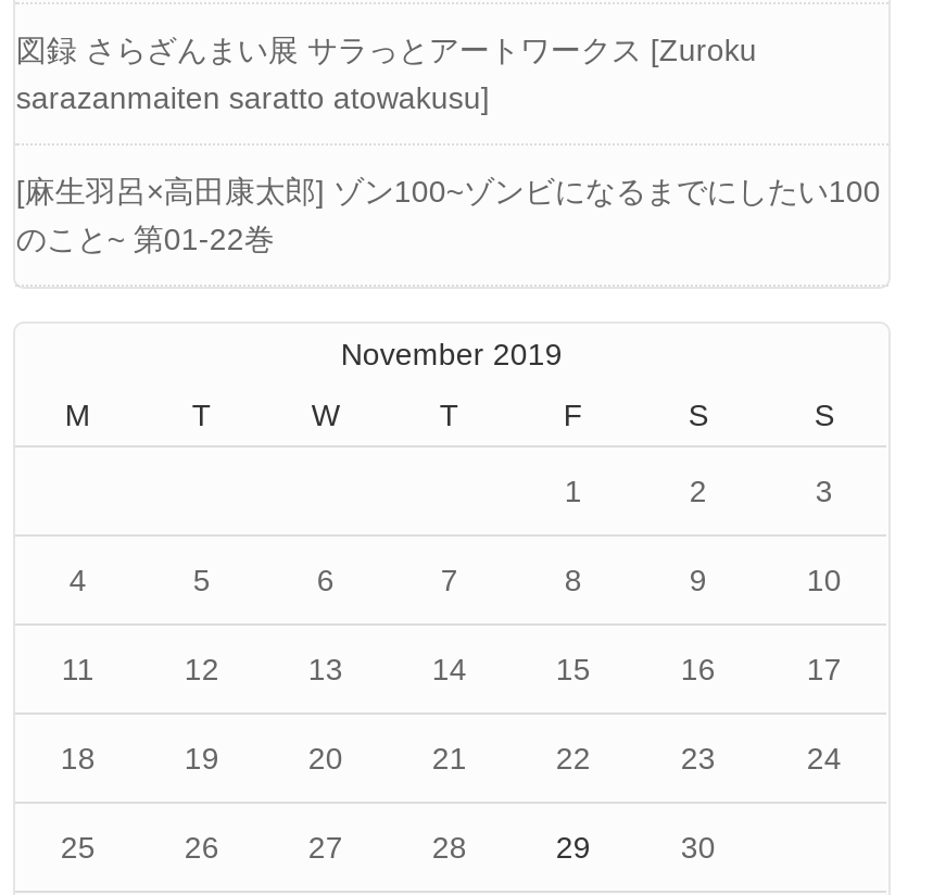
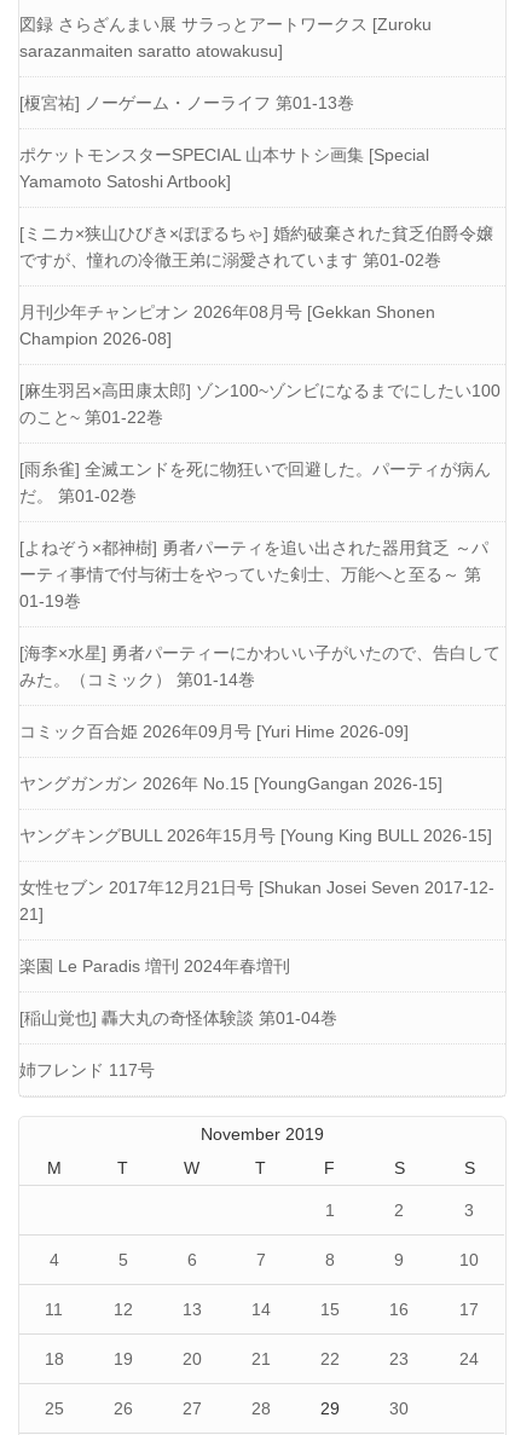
none -> [20,93,494,348] [榎宮祐] ノーゲーム・ノーライフ 第01-13巻 | ポケットモンスターSPECIAL 山本サトシ画集 [Special | Yamamoto Satoshi Artbook] | [ミニカ×狭山ひびき×ぽぽるちゃ] 婚約破棄された貧乏伯爵令嬢 | ですが、憧れの冷徹王弟に溺愛されています 第01-02巻 | 月刊少年チャンピオン 2026年08月号 [Gekkan Shonen | Champion 2026-08]
none -> [20,459,501,1080] [雨糸雀] 全滅エンドを死に物狂いで回避した。パーティが病ん | だ。 第01-02巻 | [よねぞう×都神樹] 勇者パーティを追い出された器用貧乏 ～パ | ーティ事情で付与術士をやっていた剣士、万能へと至る～ 第 | 01-19巻 | [海李×水星] 勇者パーティーにかわいい子がいたので、告白して | みた。（コミック） 第01-14巻 | コミック百合姫 2026年09月号 [Yuri Hime 2026-09] | ヤングガンガン 2026年 No.15 [YoungGangan 2026-15] | ヤングキングBULL 2026年15月号 [Young King BULL 2026-15] | 女性セブン 2017年12月21日号 [Shukan Josei Seven 2017-12- | 21] | 楽園 Le Paradis 増刊 2024年春増刊 | [稲山覚也] 轟大丸の奇怪体験談 第01-04巻 | 姉フレンド 117号

